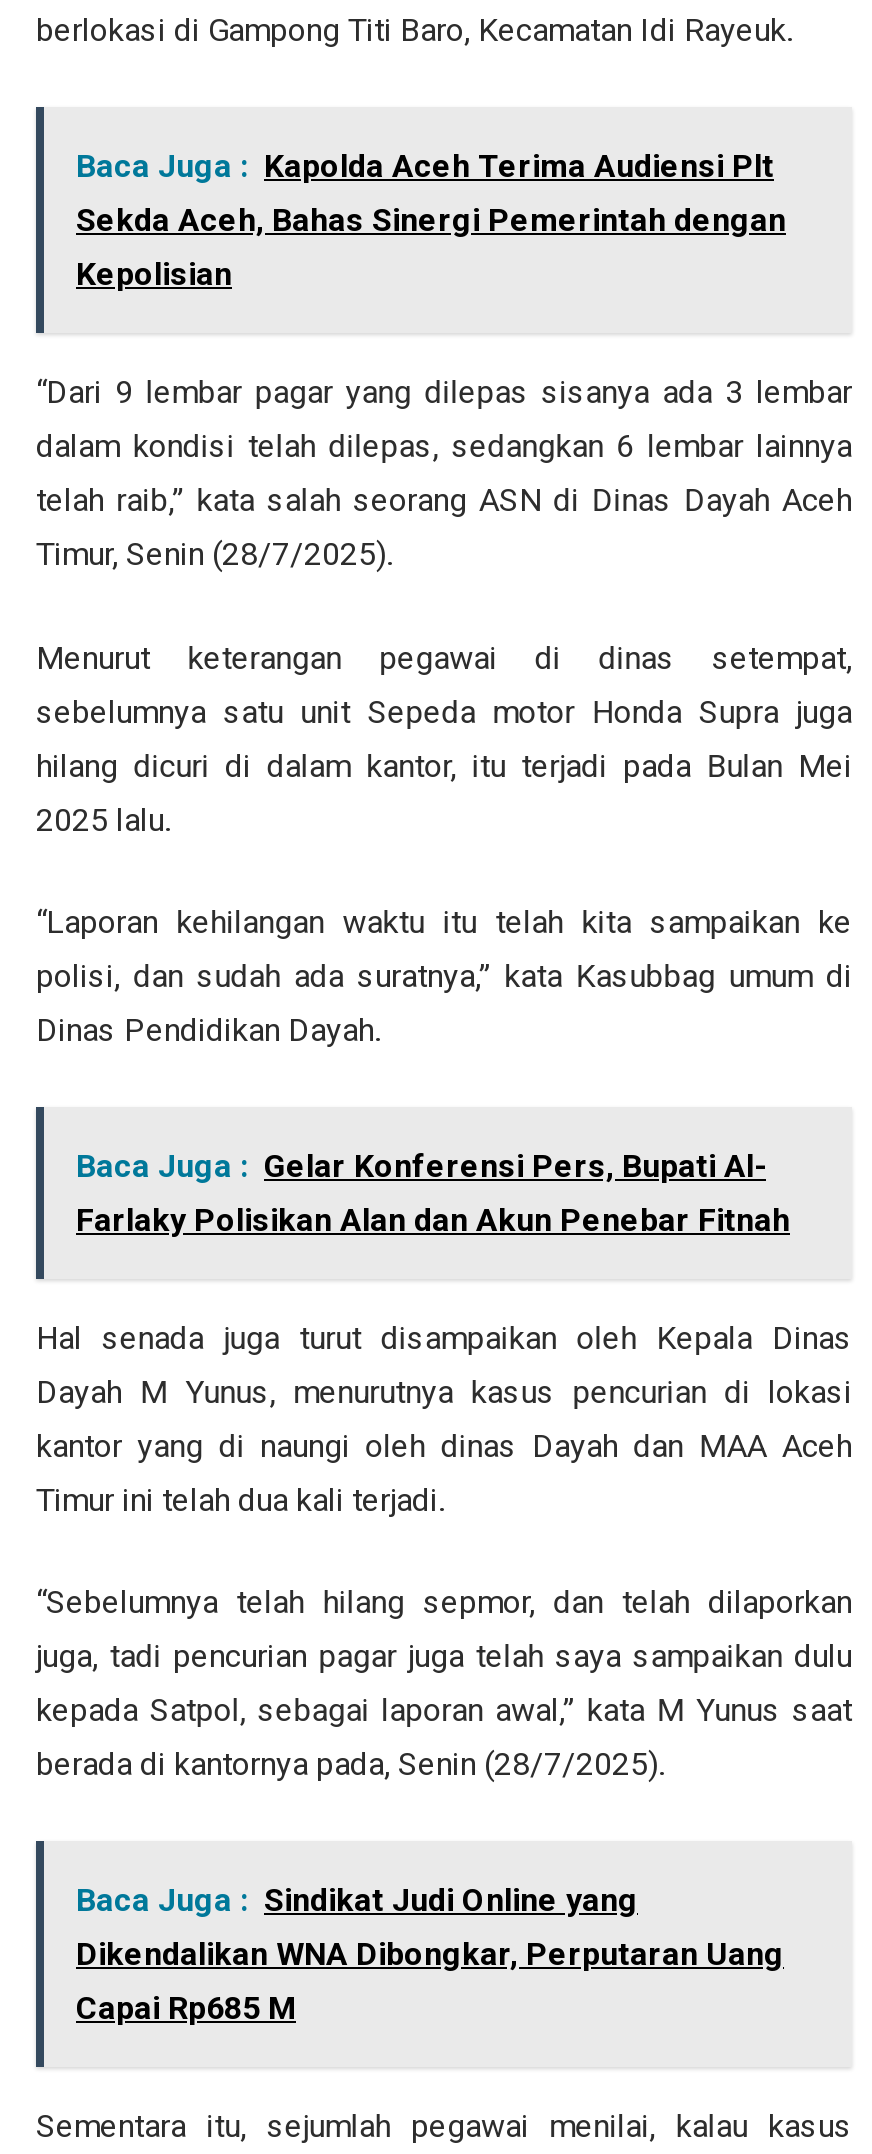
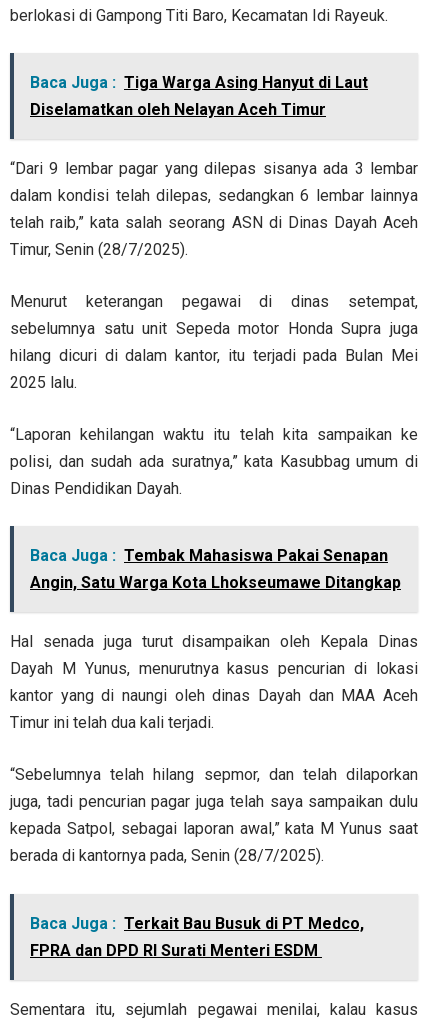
[76,147,786,293] Baca Juga : Kapolda Aceh Terima Audiensi Plt | Sekda Aceh, Bahas Sinergi Pemerintah dengan | Kepolisian -> [30,73,368,119] Baca Juga : Tiga Warga Asing Hanyut di Laut | Diselamatkan oleh Nelayan Aceh Timur
[76,1147,790,1239] Baca Juga : Gelar Konferensi Pers, Bupati Al- | Farlaky Polisikan Alan dan Akun Penebar Fitnah -> [30,546,401,592] Baca Juga : Tembak Mahasiswa Pakai Senapan | Angin, Satu Warga Kota Lhokseumawe Ditangkap
[76,1881,784,2027] Baca Juga : Sindikat Judi Online yang | Dikendalikan WNA Dibongkar, Perputaran Uang | Capai Rp685 M -> [30,913,364,959] Baca Juga : Terkait Bau Busuk di PT Medco, | FPRA dan DPD RI Surati Menteri ESDM

